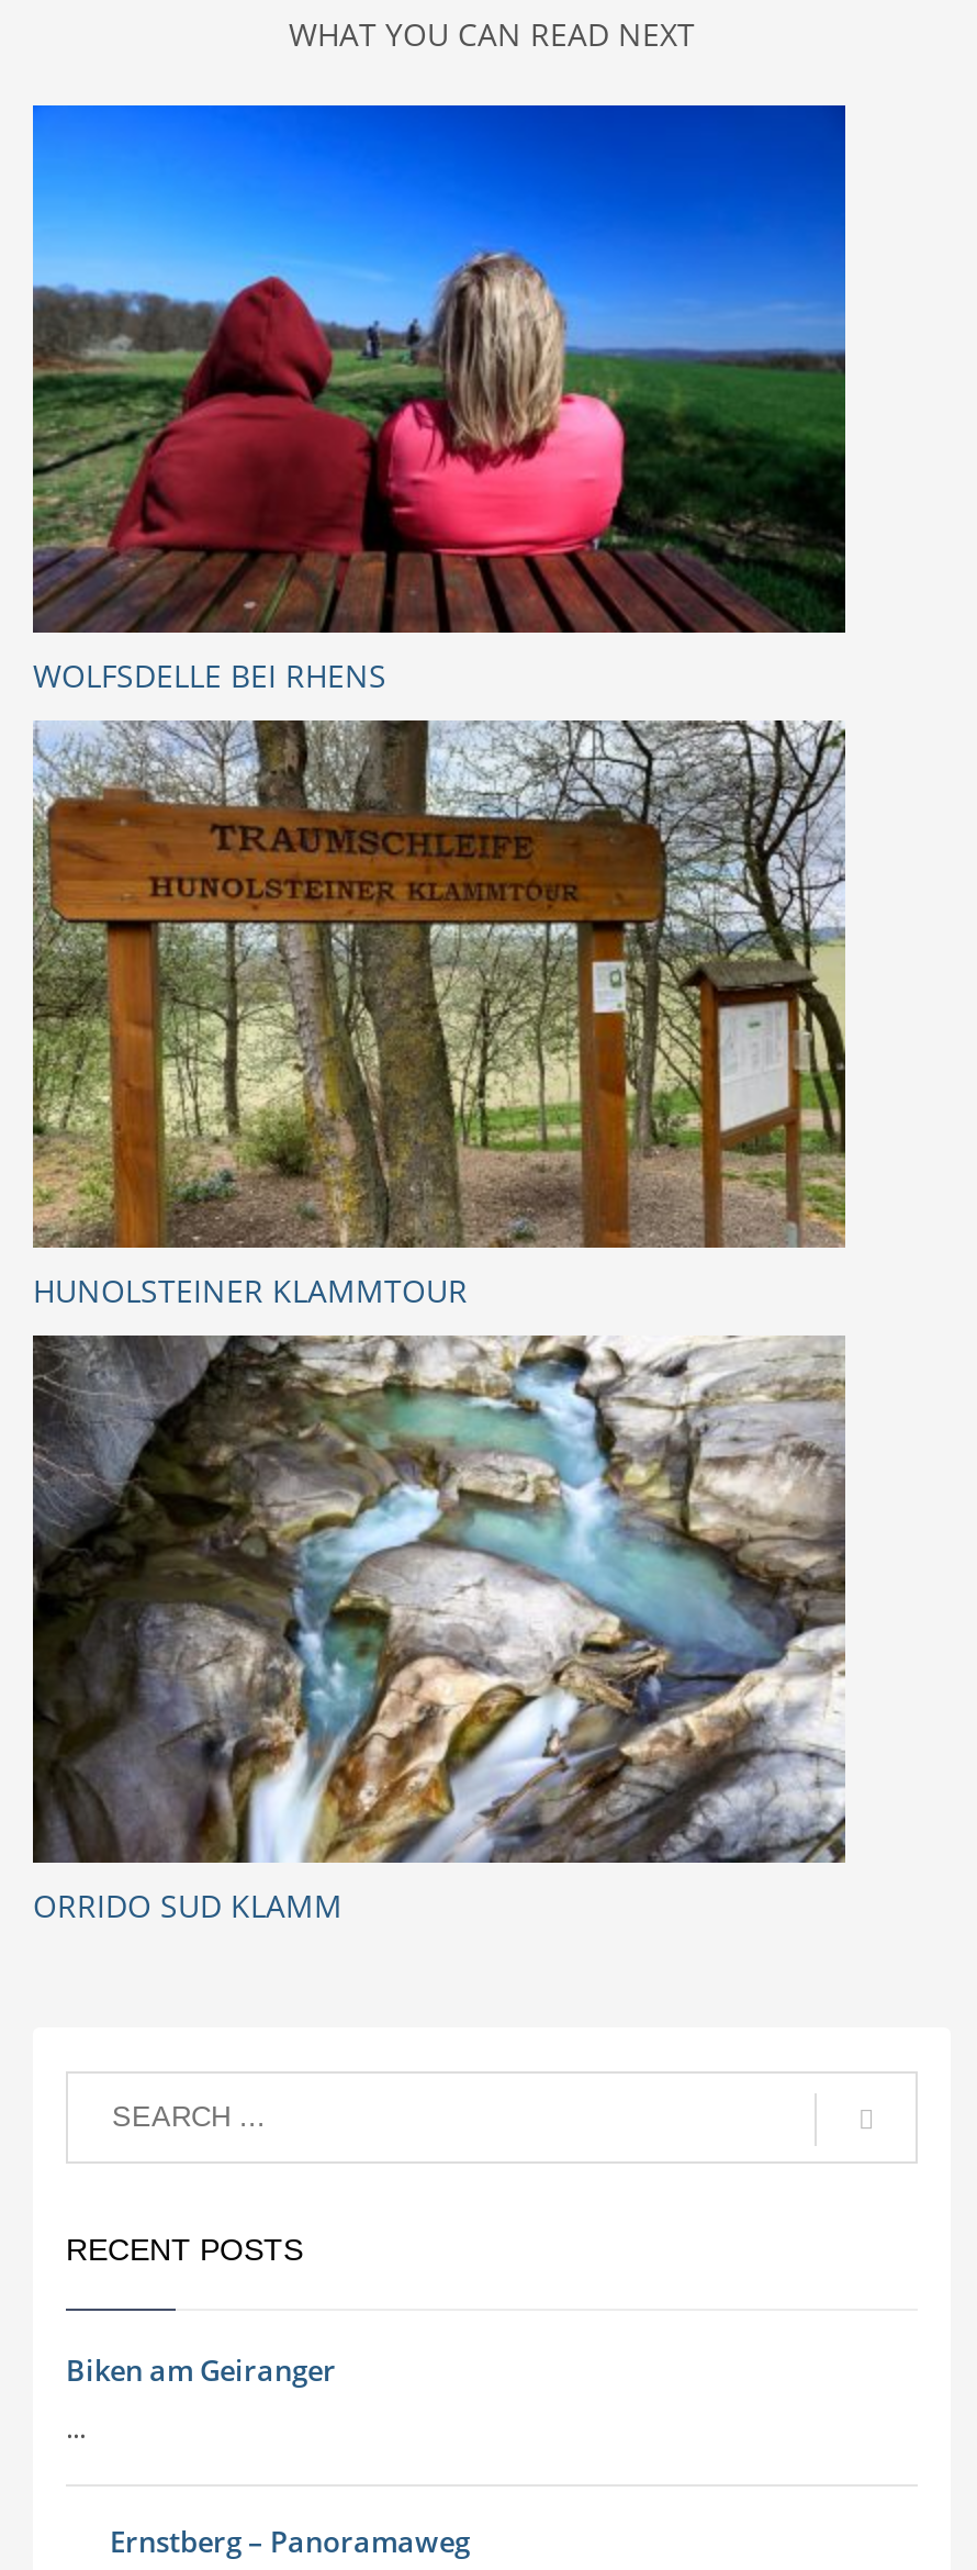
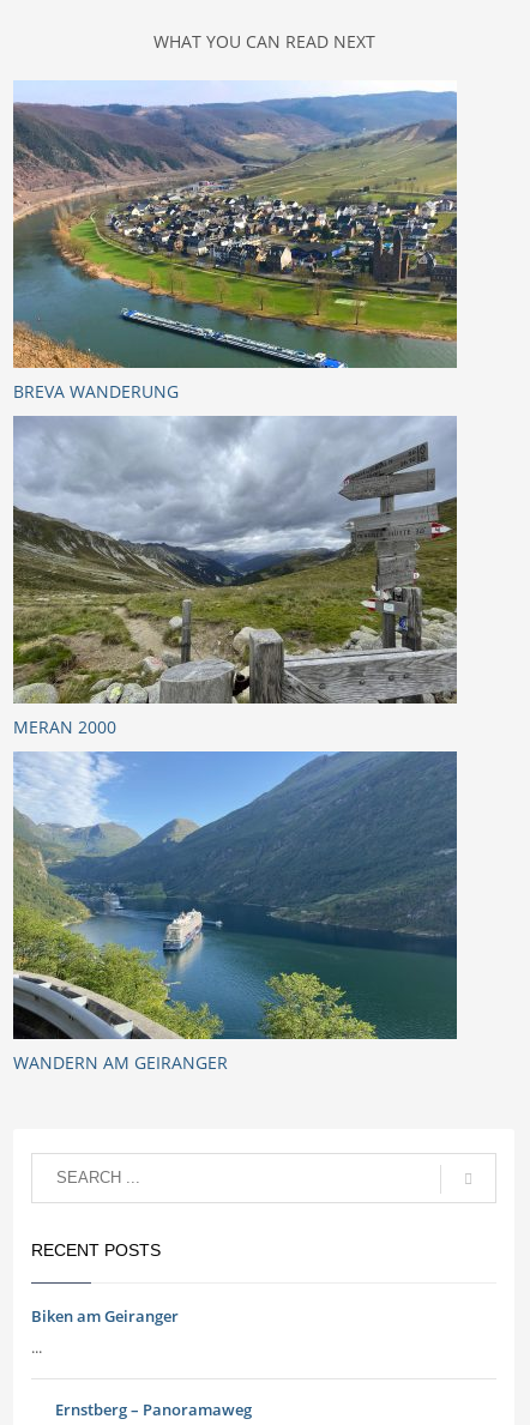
[31,103,847,695] [image] | WOLFSDELLE BEI RHENS -> [12,80,458,402] [image] | BREVA WANDERUNG
[33,718,847,1310] [image] | HUNOLSTEINER KLAMMTOUR -> [12,416,458,738] [image] | MERAN 2000
[31,1333,845,1925] [image] | ORRIDO SUD KLAMM -> [12,750,458,1073] [image] | WANDERN AM GEIRANGER

